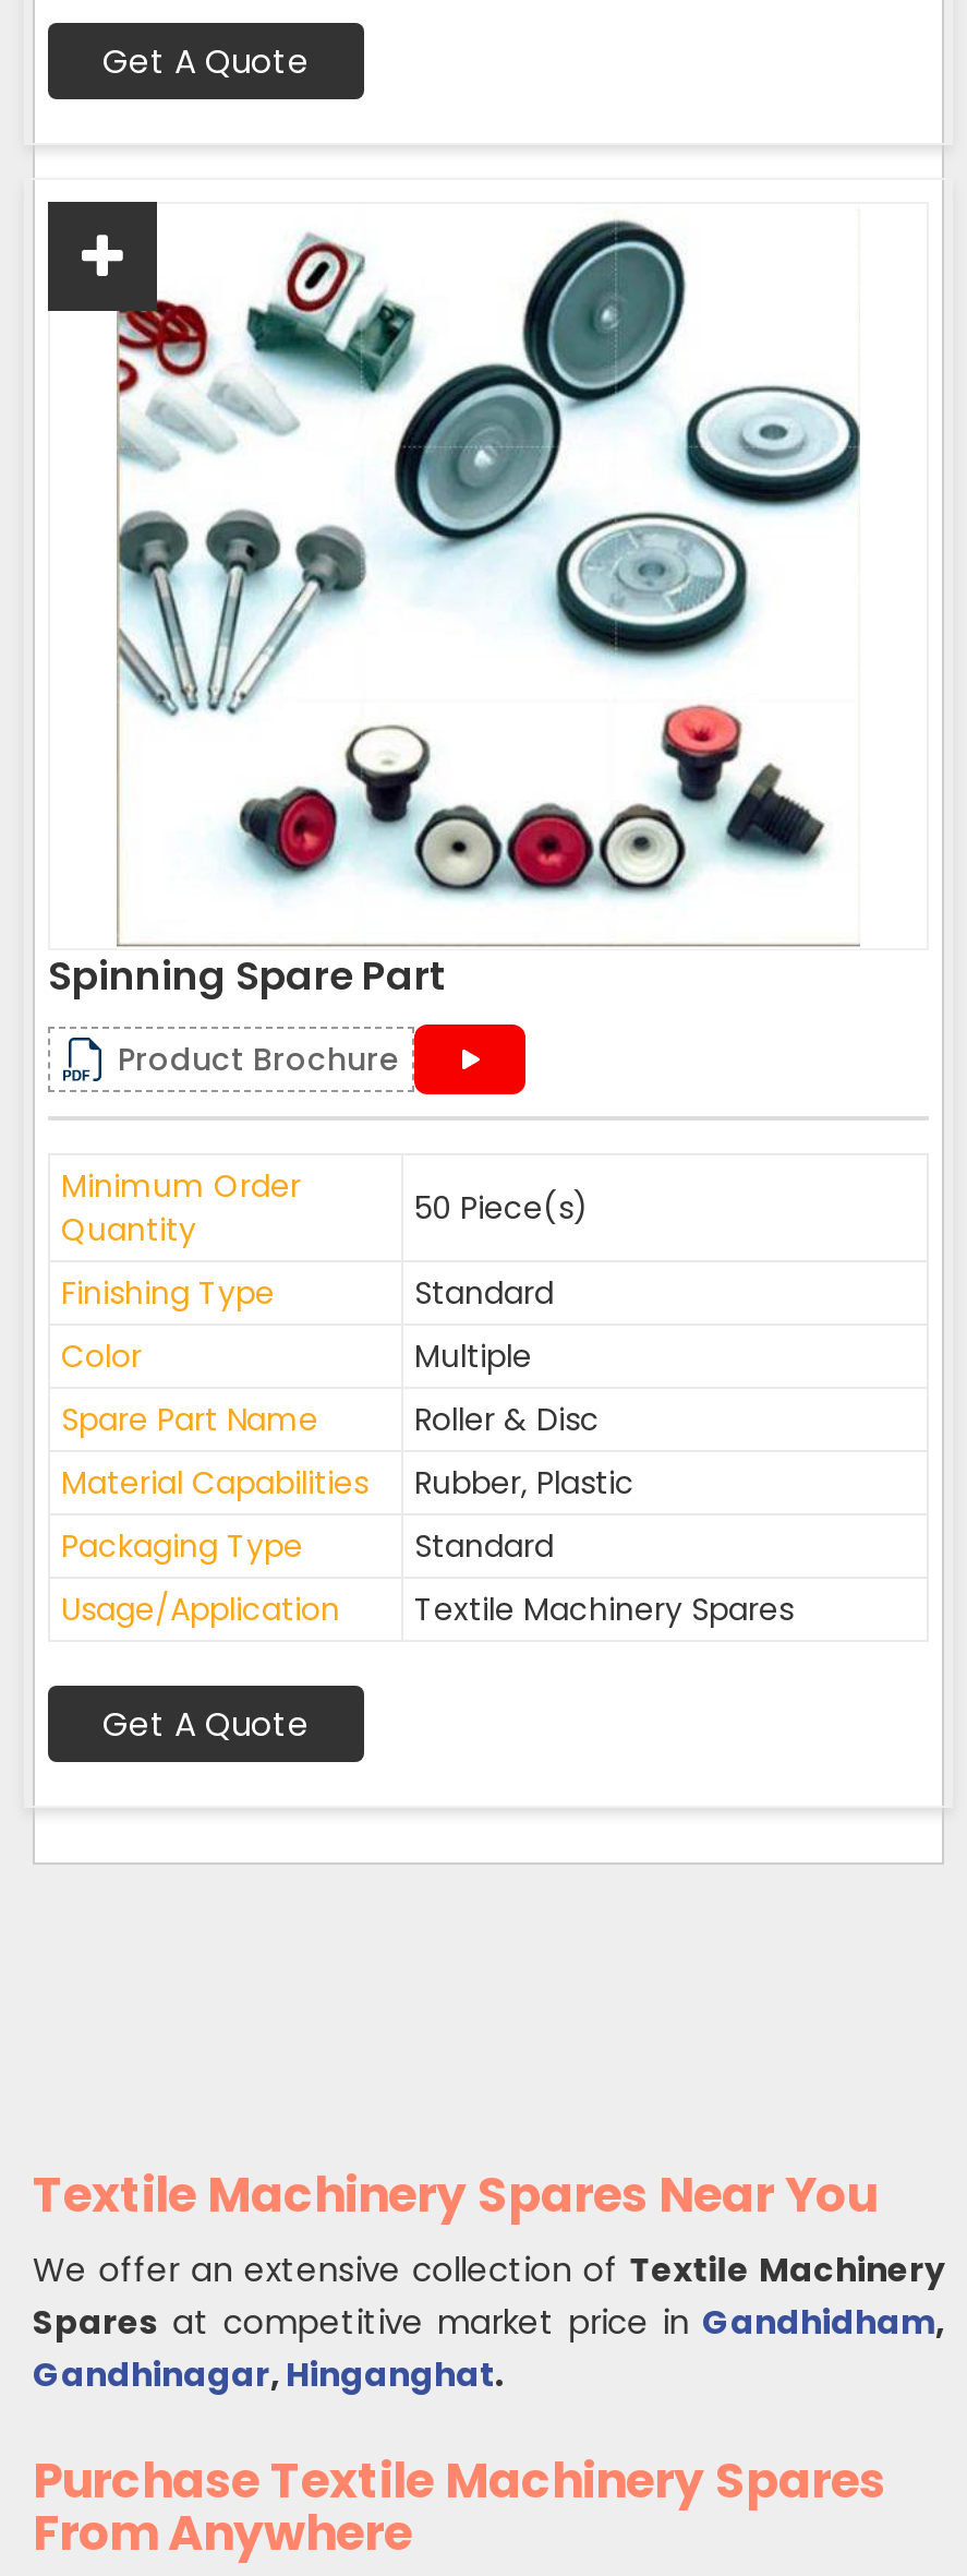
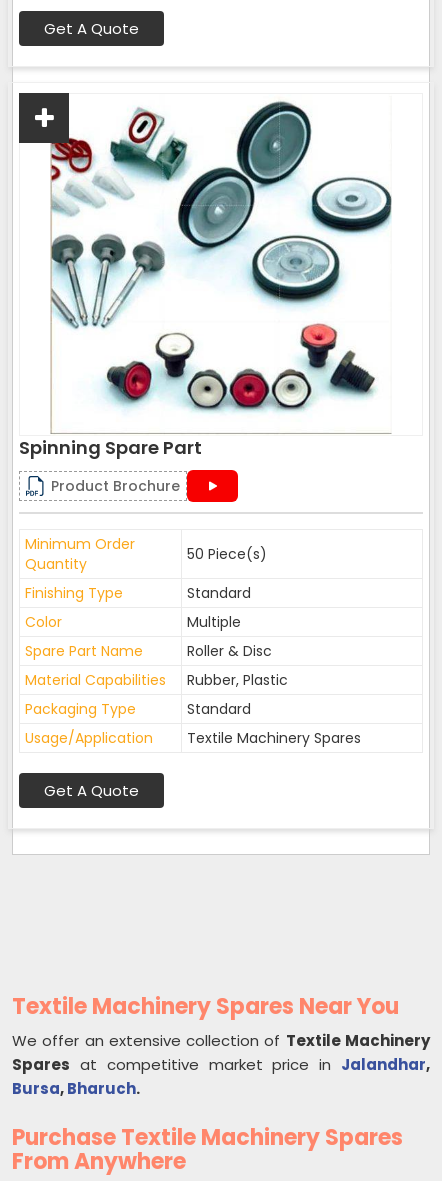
[33,2299,944,2397] Spares at competitive market price in Gandhidham, | Gandhinagar, Hinganghat. -> [12,1054,430,1099] Spares at competitive market price in Jalandhar, | Bursa, Bharuch.

